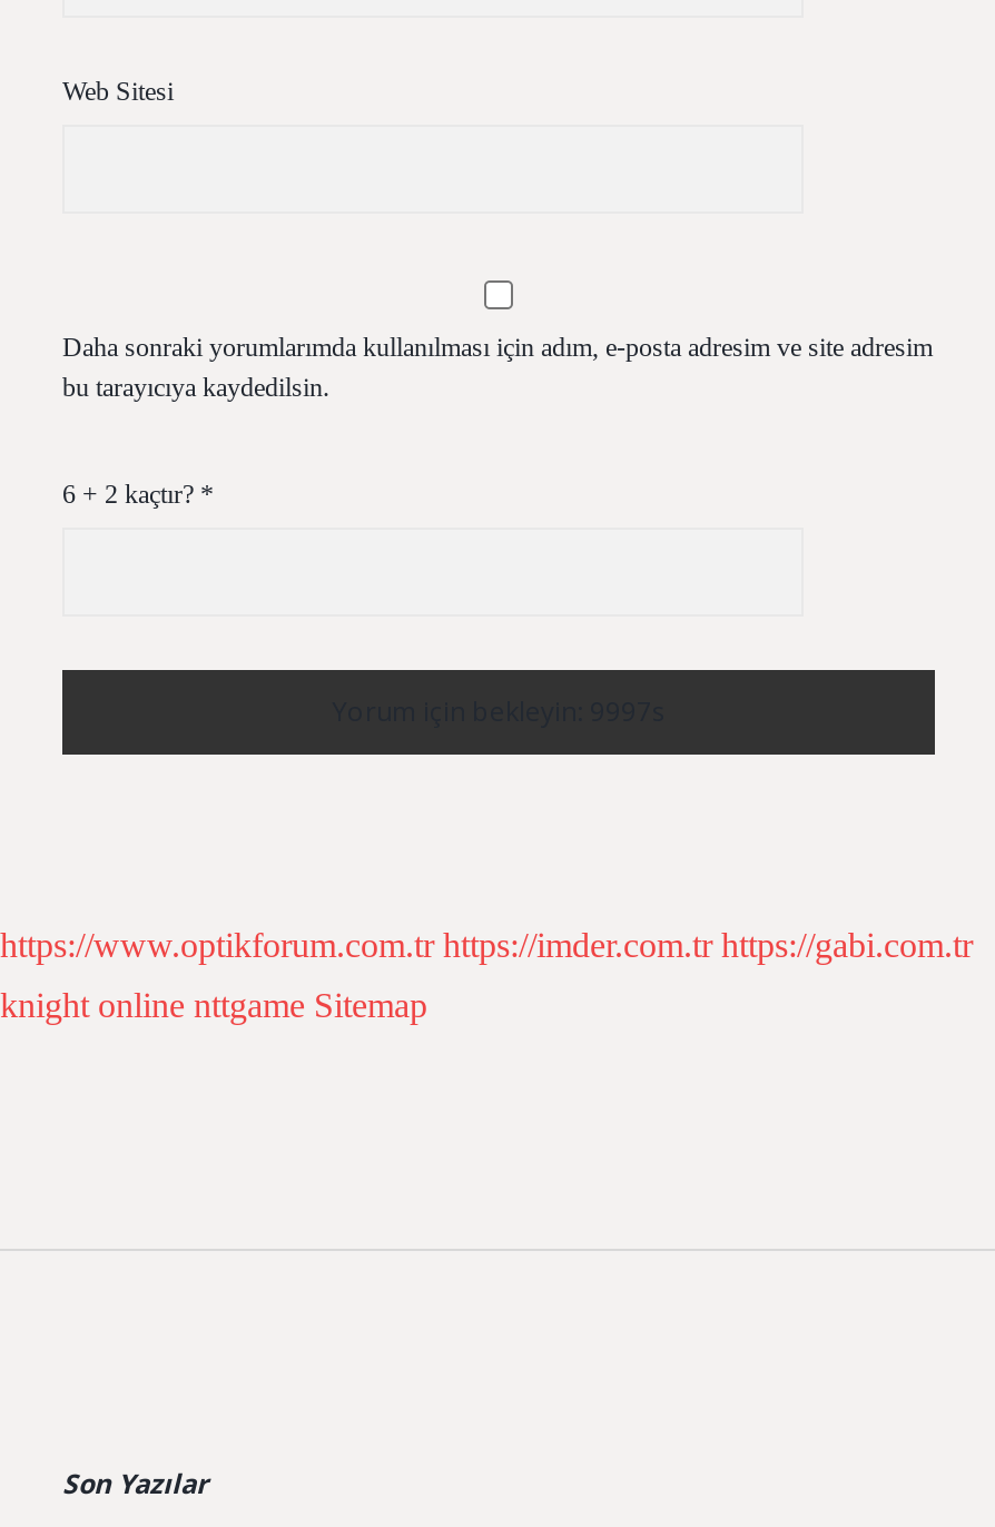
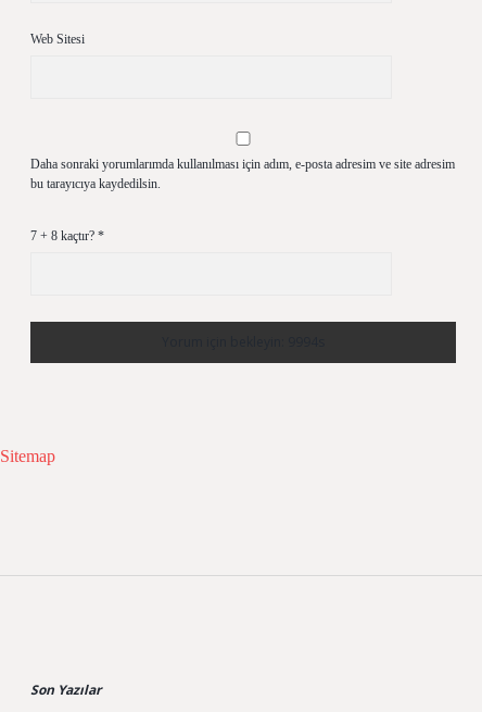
[62,479,214,510] 6 + 2 kaçtır? * -> [30,228,104,243] 7 + 8 kaçtır? *
[0,926,973,1024] https://www.optikforum.com.tr https://imder.com.tr https://gabi.com.tr | knight online nttgame Sitemap -> [0,447,55,465] Sitemap

